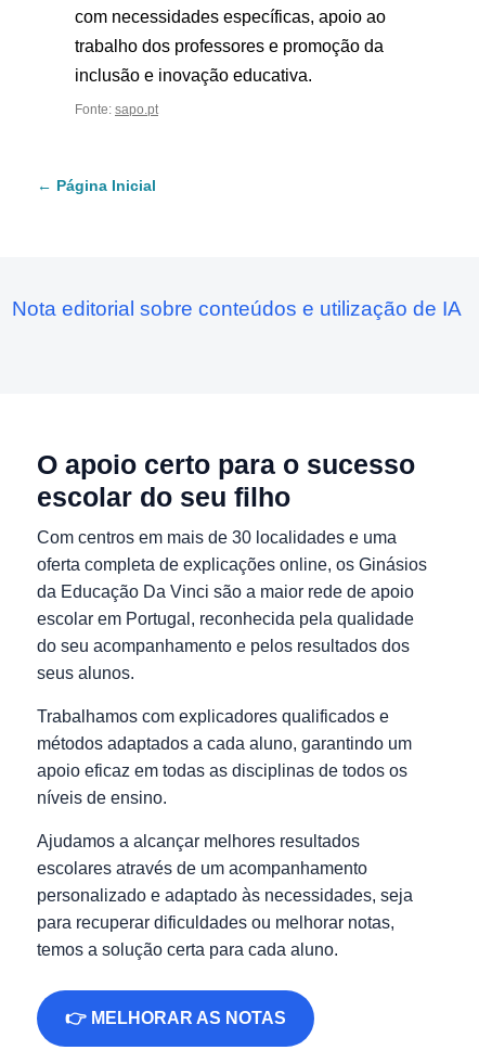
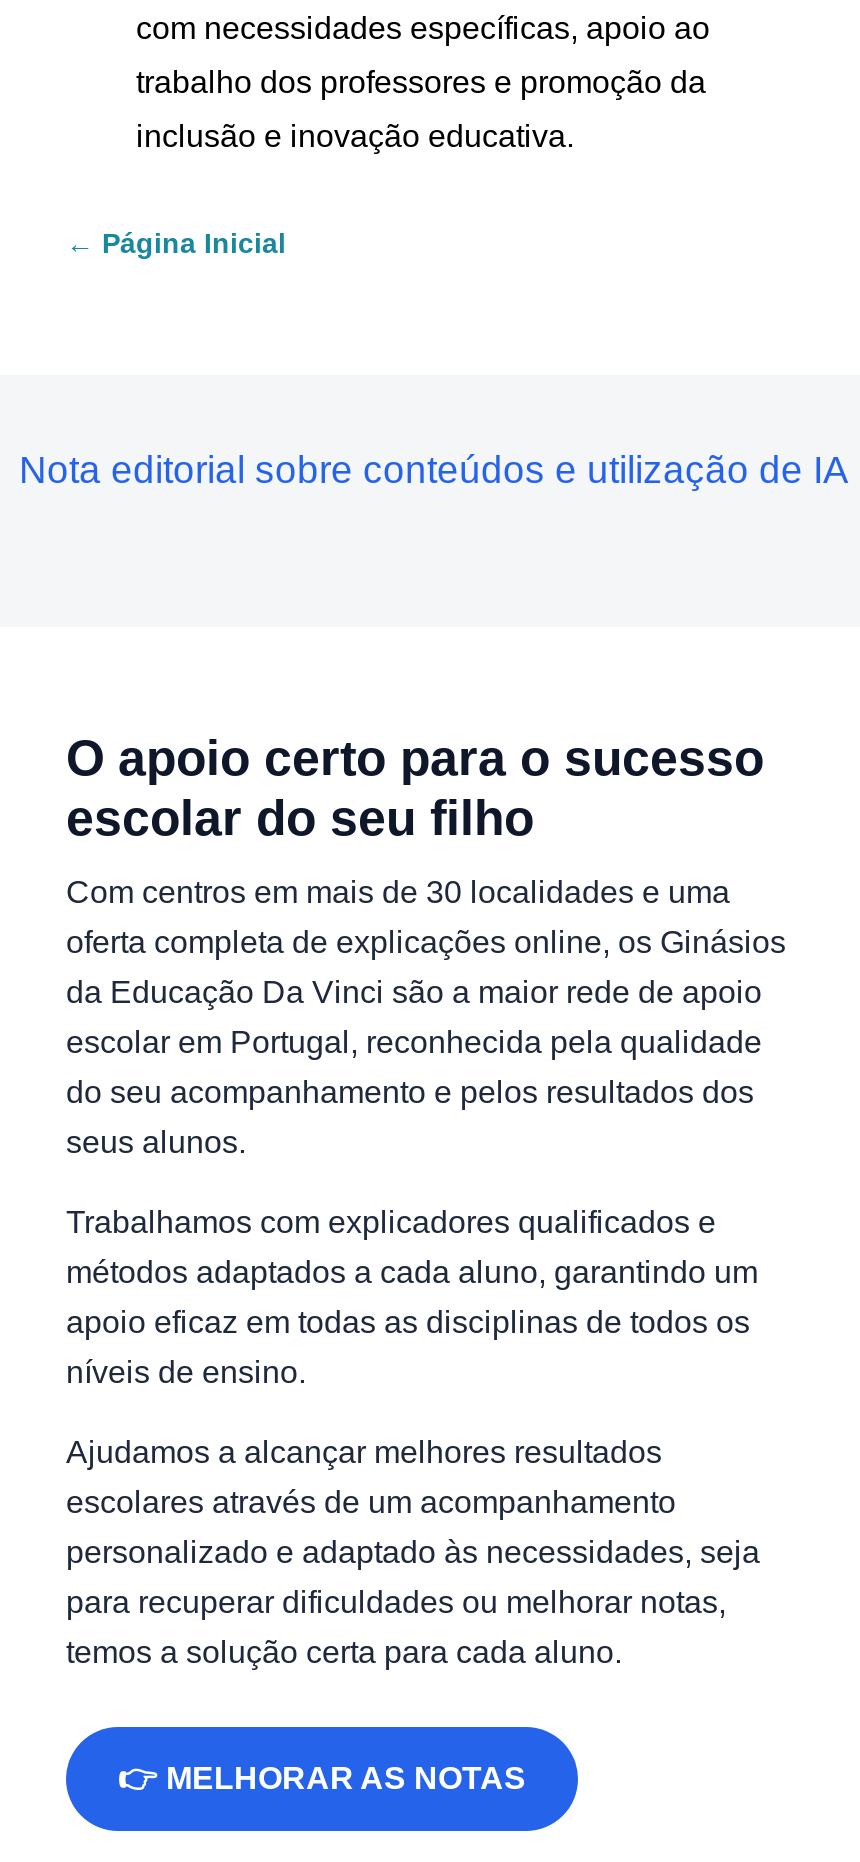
[75,102,158,117] Fonte: sapo.pt -> none

